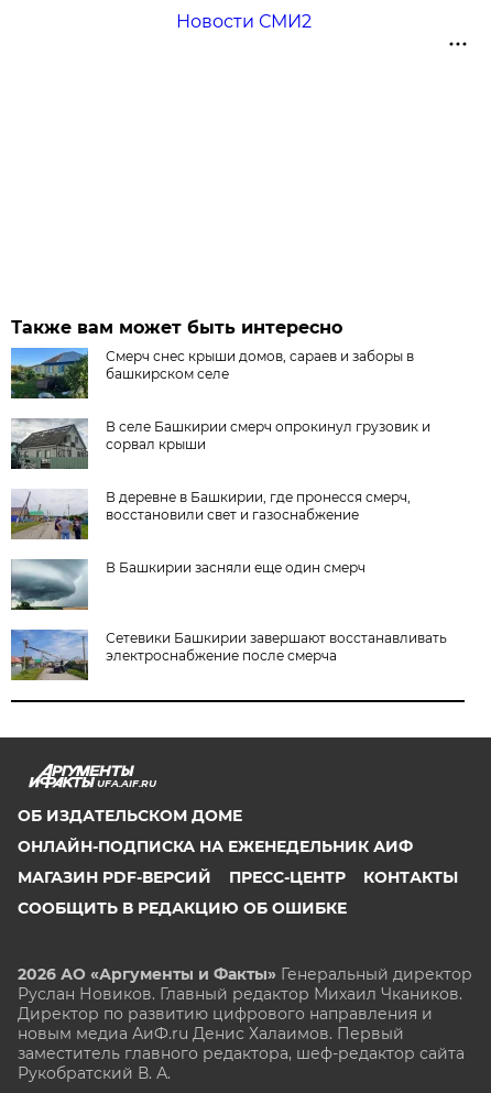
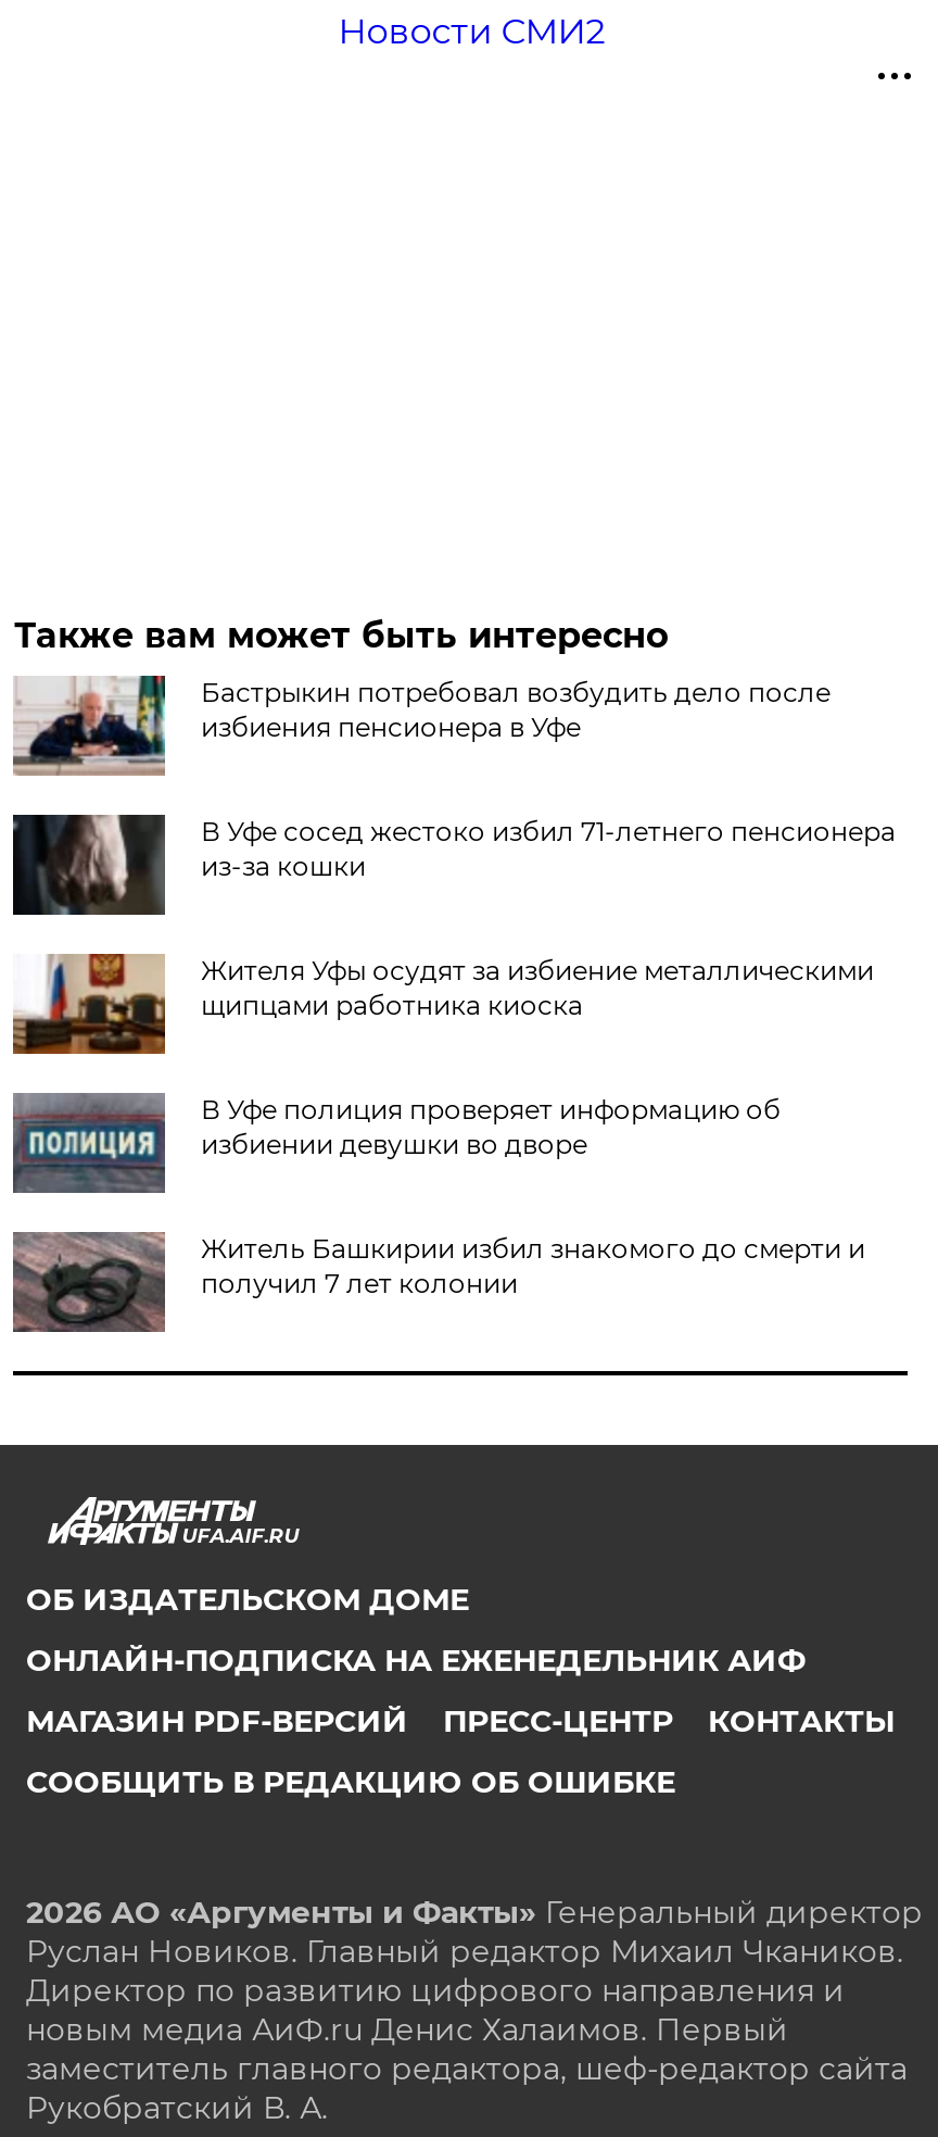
[10,347,414,400] [image] | Смерч снес крыши домов, сараев и заборы в | башкирском селе -> [13,674,830,776] [image] | Бастрыкин потребовал возбудить дело после | избиения пенсионера в Уфе
[10,418,431,470] [image] | В селе Башкирии смерч опрокинул грузовик и | сорвал крыши -> [11,815,895,915] [image] | В Уфе сосед жестоко избил 71-летнего пенсионера | из-за кошки
[10,489,411,540] [image] | В деревне в Башкирии, где пронесся смерч, | восстановили свет и газоснабжение -> [13,952,874,1056] [image] | Жителя Уфы осудят за избиение металлическими | щипцами работника киоска
[11,559,366,611] [image] | В Башкирии засняли еще один смерч -> [13,1093,780,1195] [image] | В Уфе полиция проверяет информацию об | избиении девушки во дворе
[10,629,447,680] [image] | Сетевики Башкирии завершают восстанавливать | электроснабжение после смерча -> [11,1230,865,1332] [image] | Житель Башкирии избил знакомого до смерти и | получил 7 лет колонии

